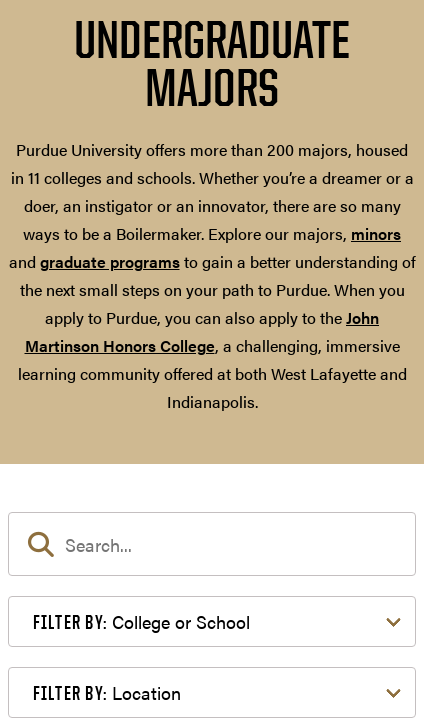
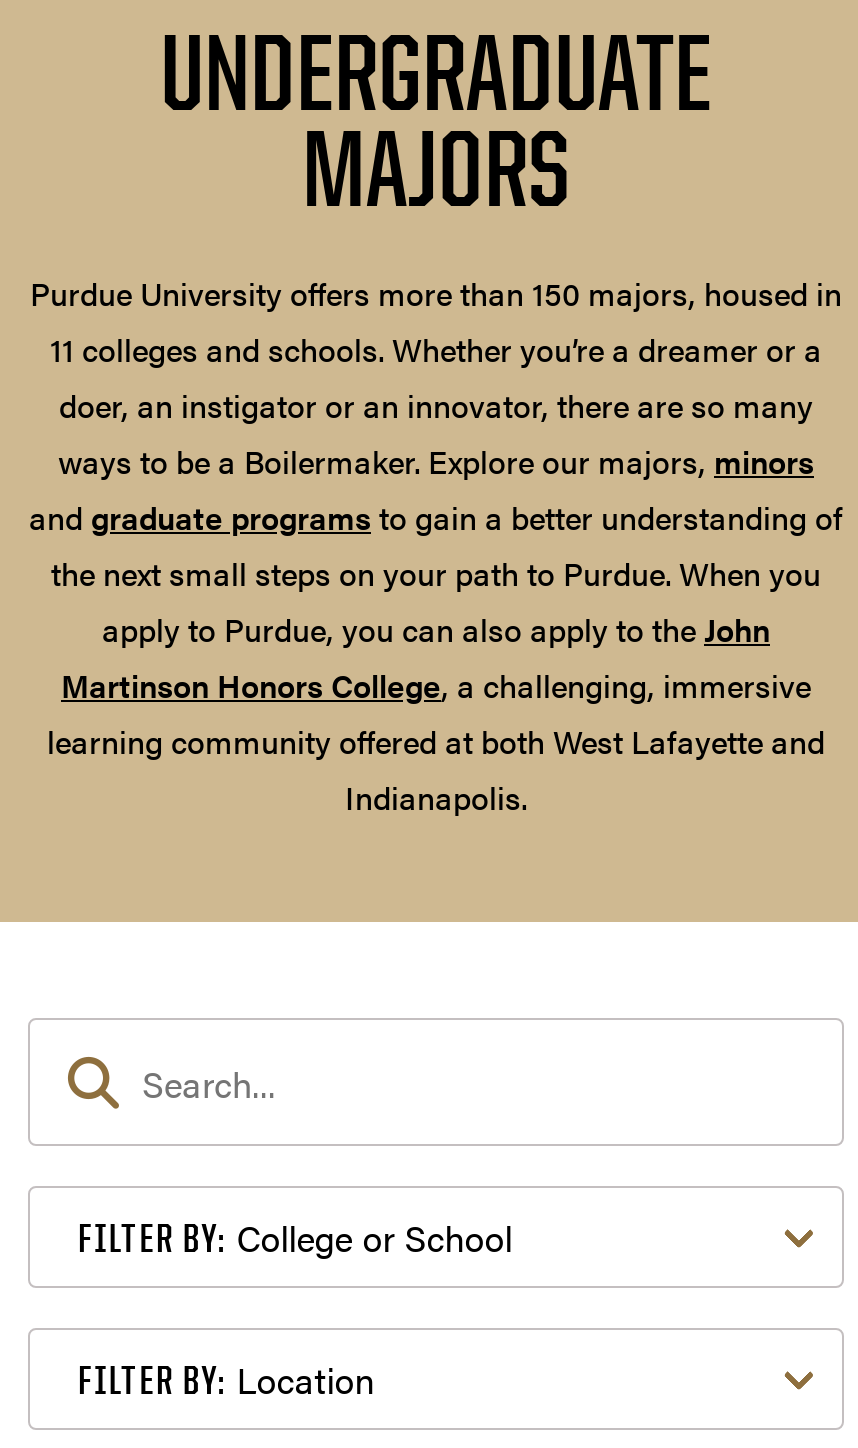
[10,138,413,189] Purdue University offers more than 200 majors, housed | in 11 colleges and schools. Whether you’re a dreamer or a -> [30,270,842,372] Purdue University offers more than 150 majors, housed in | 11 colleges and schools. Whether you’re a dreamer or a

